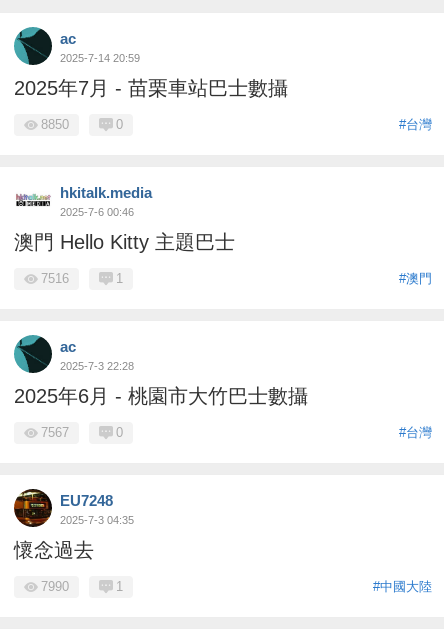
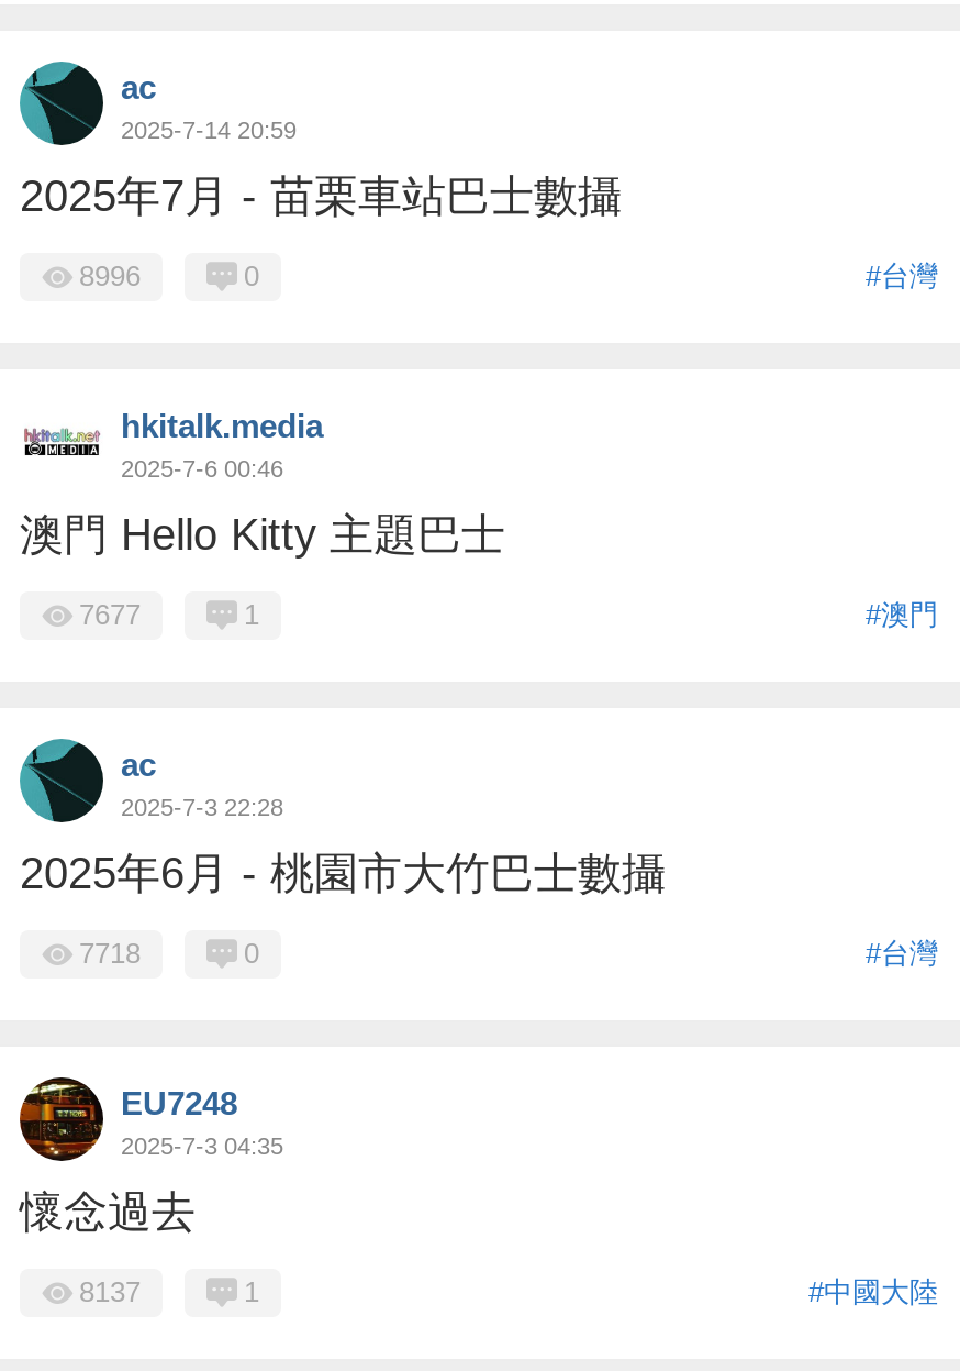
[41,117,69,132] 8850 -> [79,259,141,292] 8996
[41,271,69,286] 7516 -> [79,598,141,631] 7677
[41,425,69,440] 7567 -> [79,937,141,970] 7718
[41,579,69,594] 7990 -> [79,1275,141,1308] 8137

